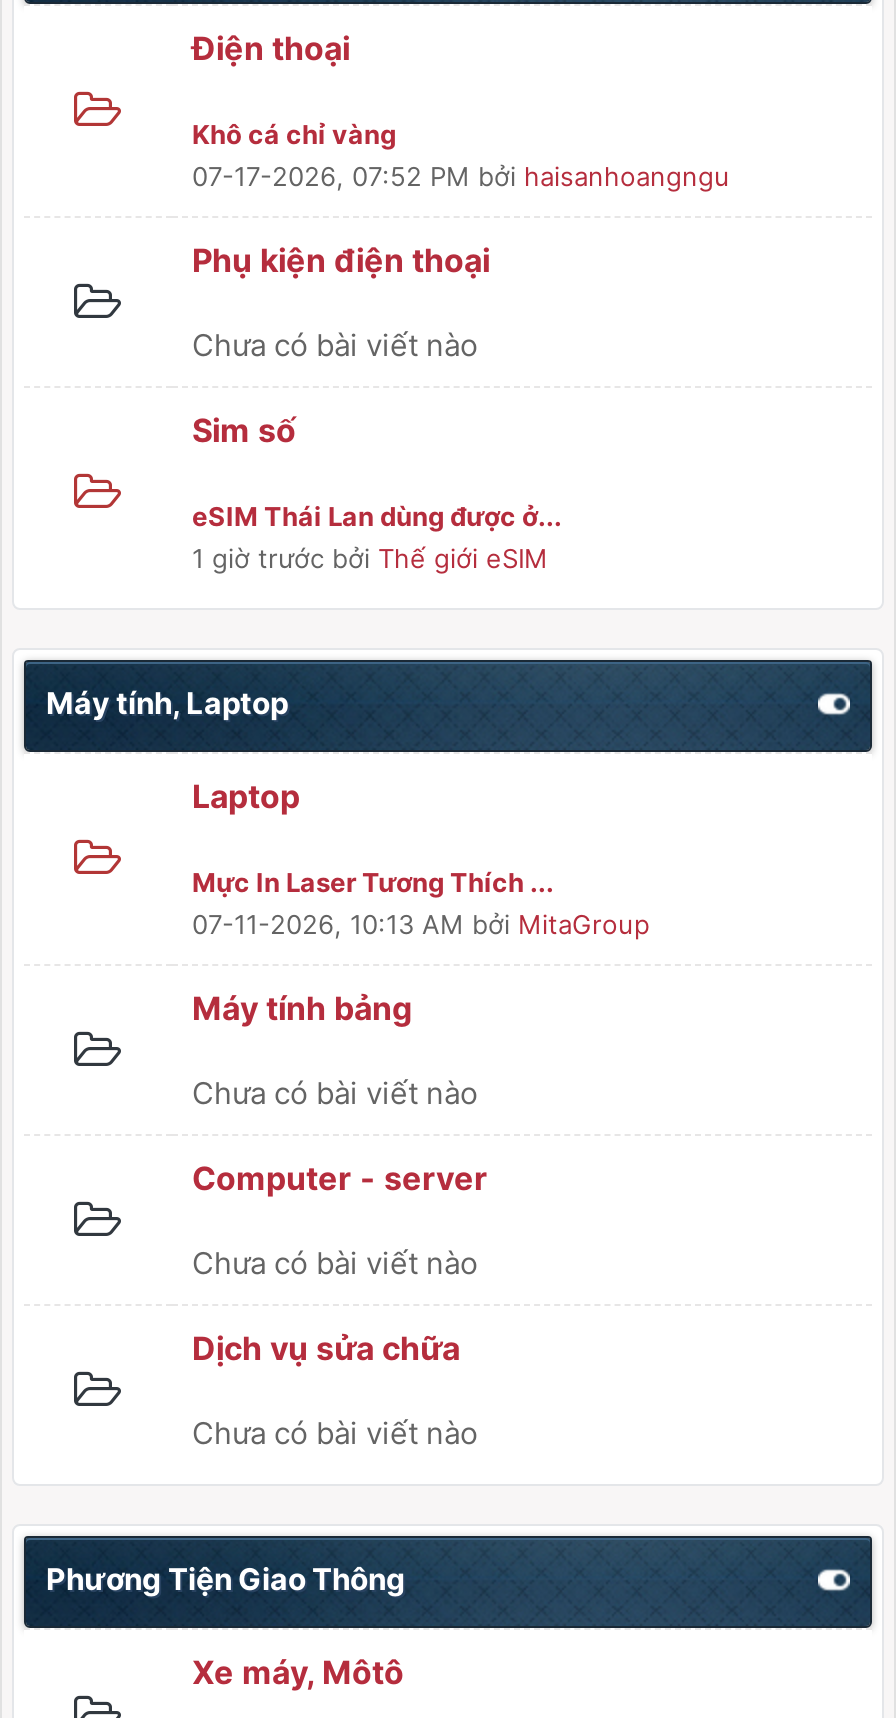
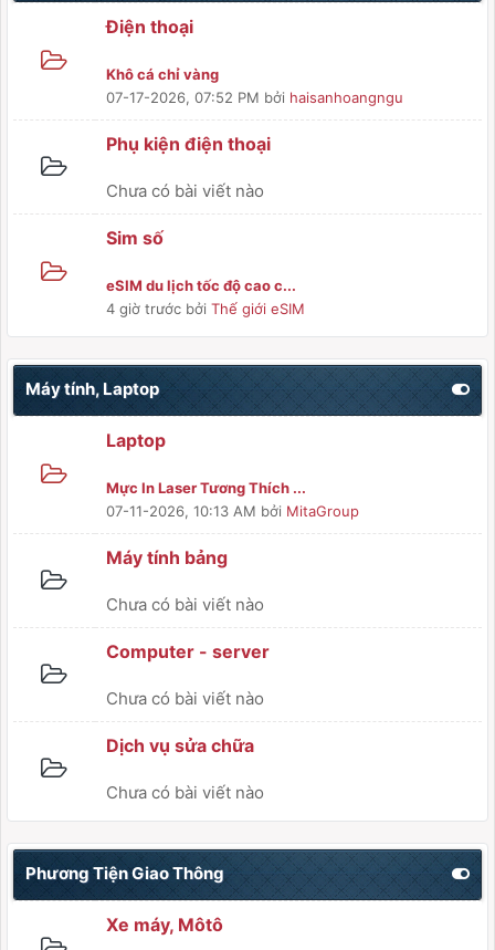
[192,500,562,574] eSIM Thái Lan dùng được ở... | 1 giờ trước bởi Thế giới eSIM -> [106,276,305,317] eSIM du lịch tốc độ cao c... | 4 giờ trước bởi Thế giới eSIM

